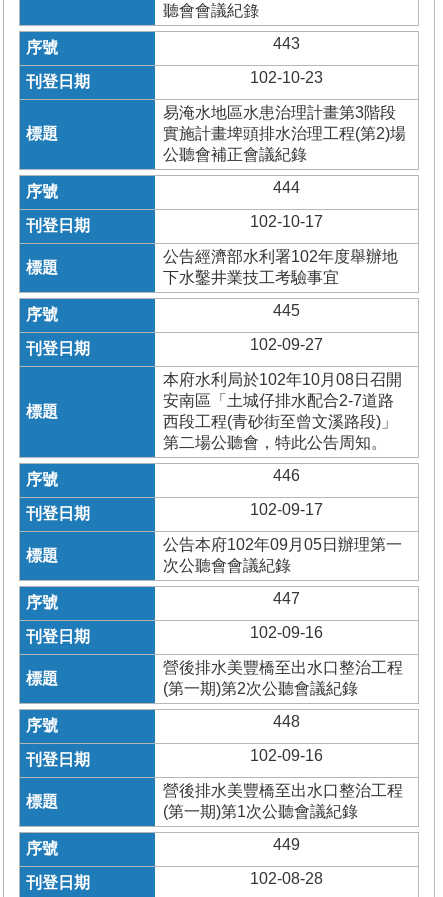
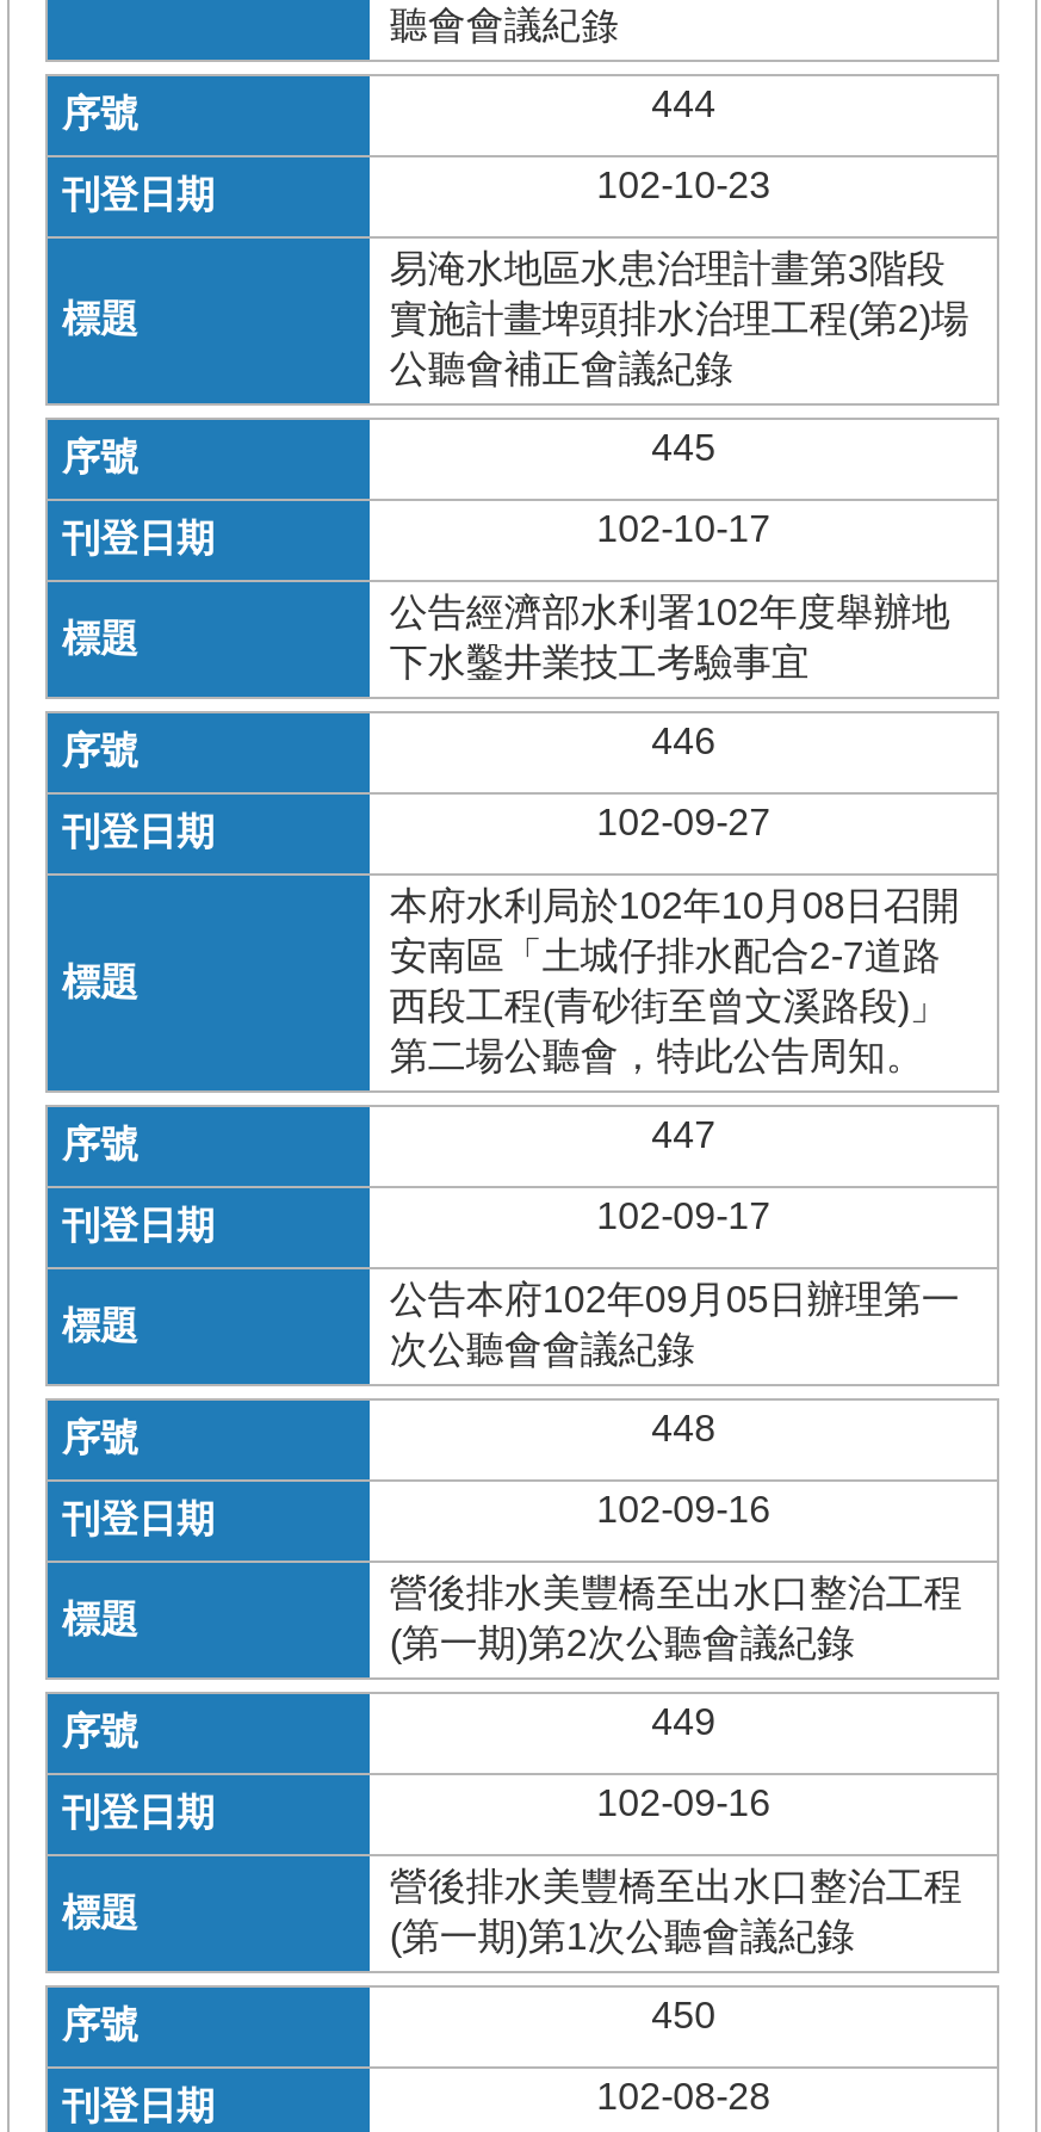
[273,35,300,52] 443 -> [652,84,716,124] 444
[273,179,300,196] 444 -> [652,427,716,468] 445
[273,302,300,319] 445 -> [652,721,716,761] 446
[273,467,300,484] 446 -> [652,1114,716,1155] 447
[273,590,300,607] 447 -> [652,1408,716,1448] 448
[273,713,300,730] 448 -> [652,1701,716,1742] 449
[273,836,300,853] 449 -> [652,1995,716,2035] 450

